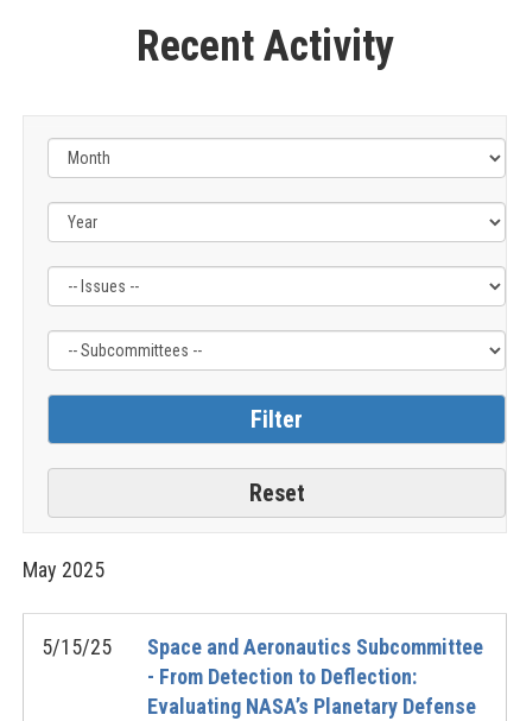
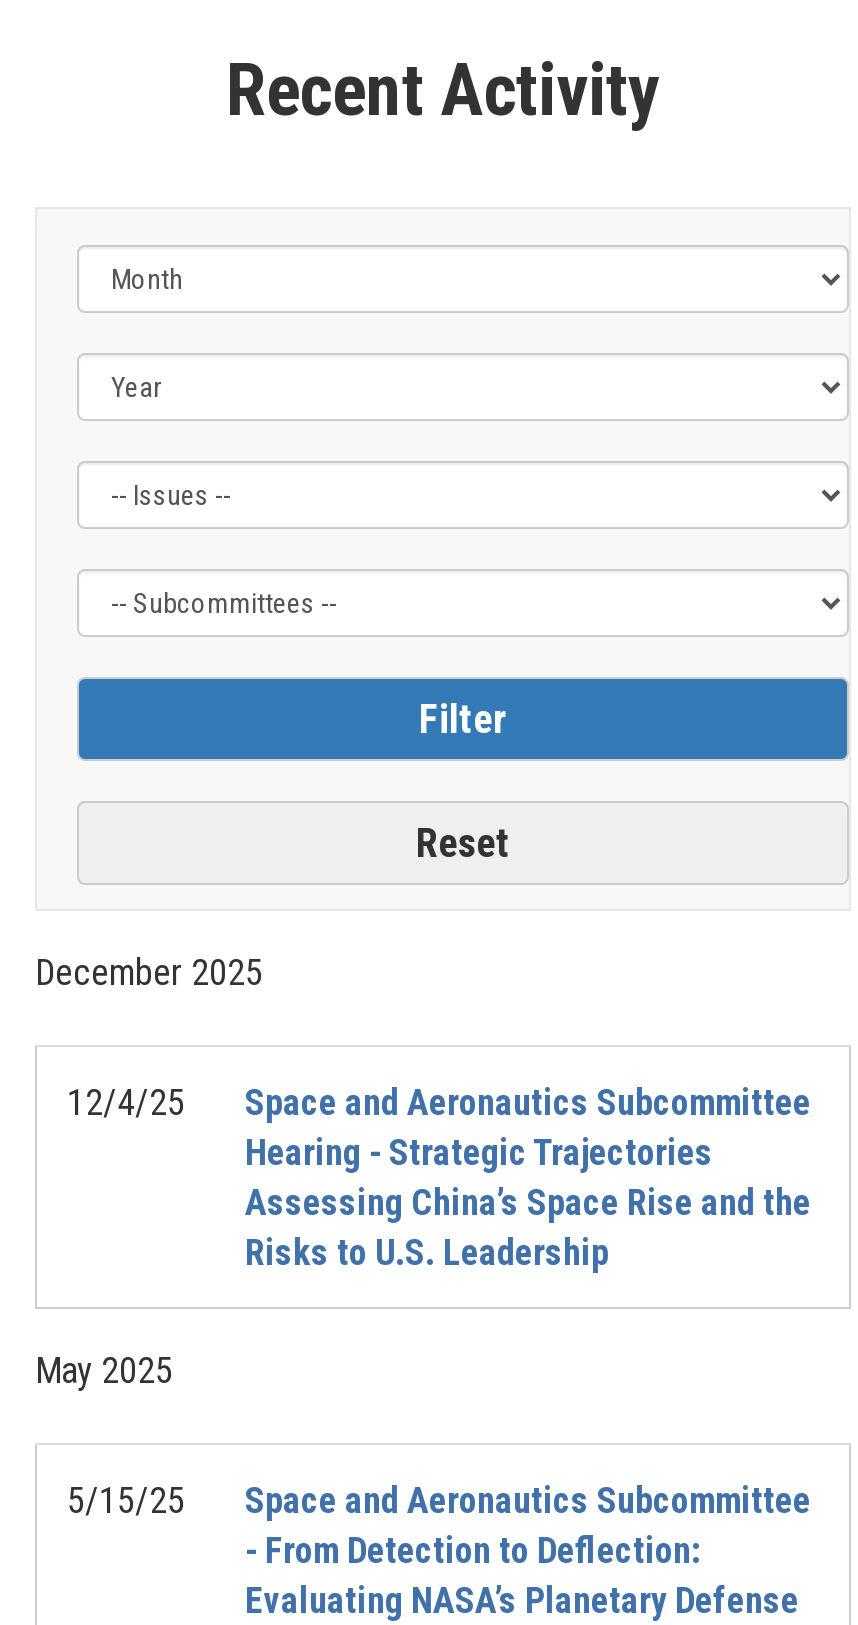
none -> [35,951,811,1273] December 2025 | 12/4/25 | Space and Aeronautics Subcommittee | Hearing - Strategic Trajectories | Assessing China’s Space Rise and the | Risks to U.S. Leadership

